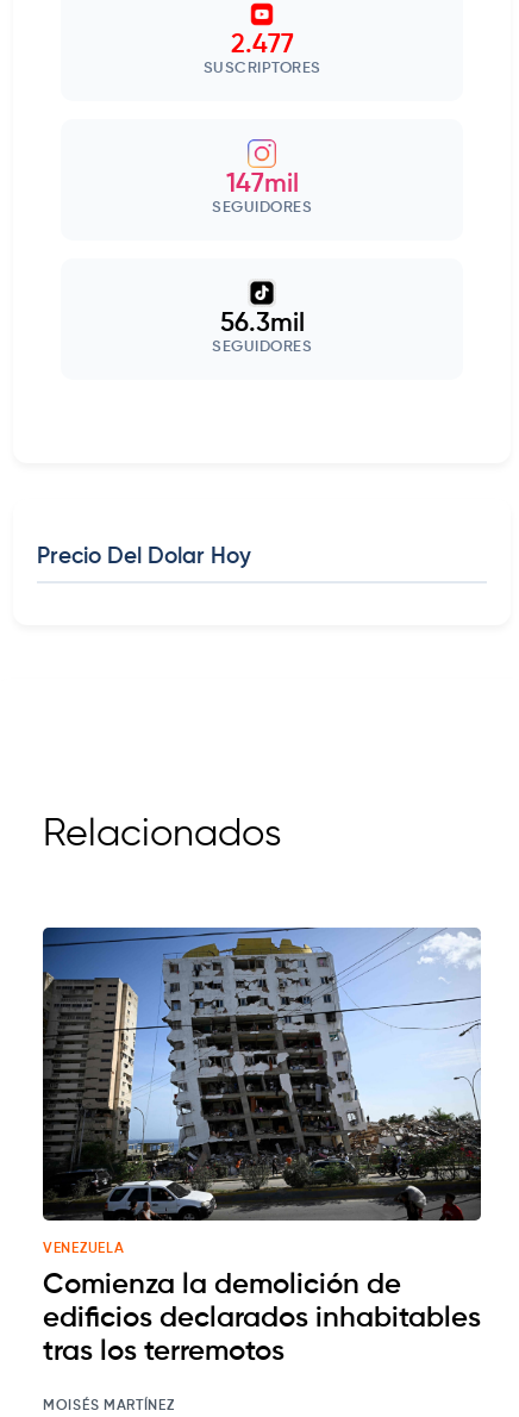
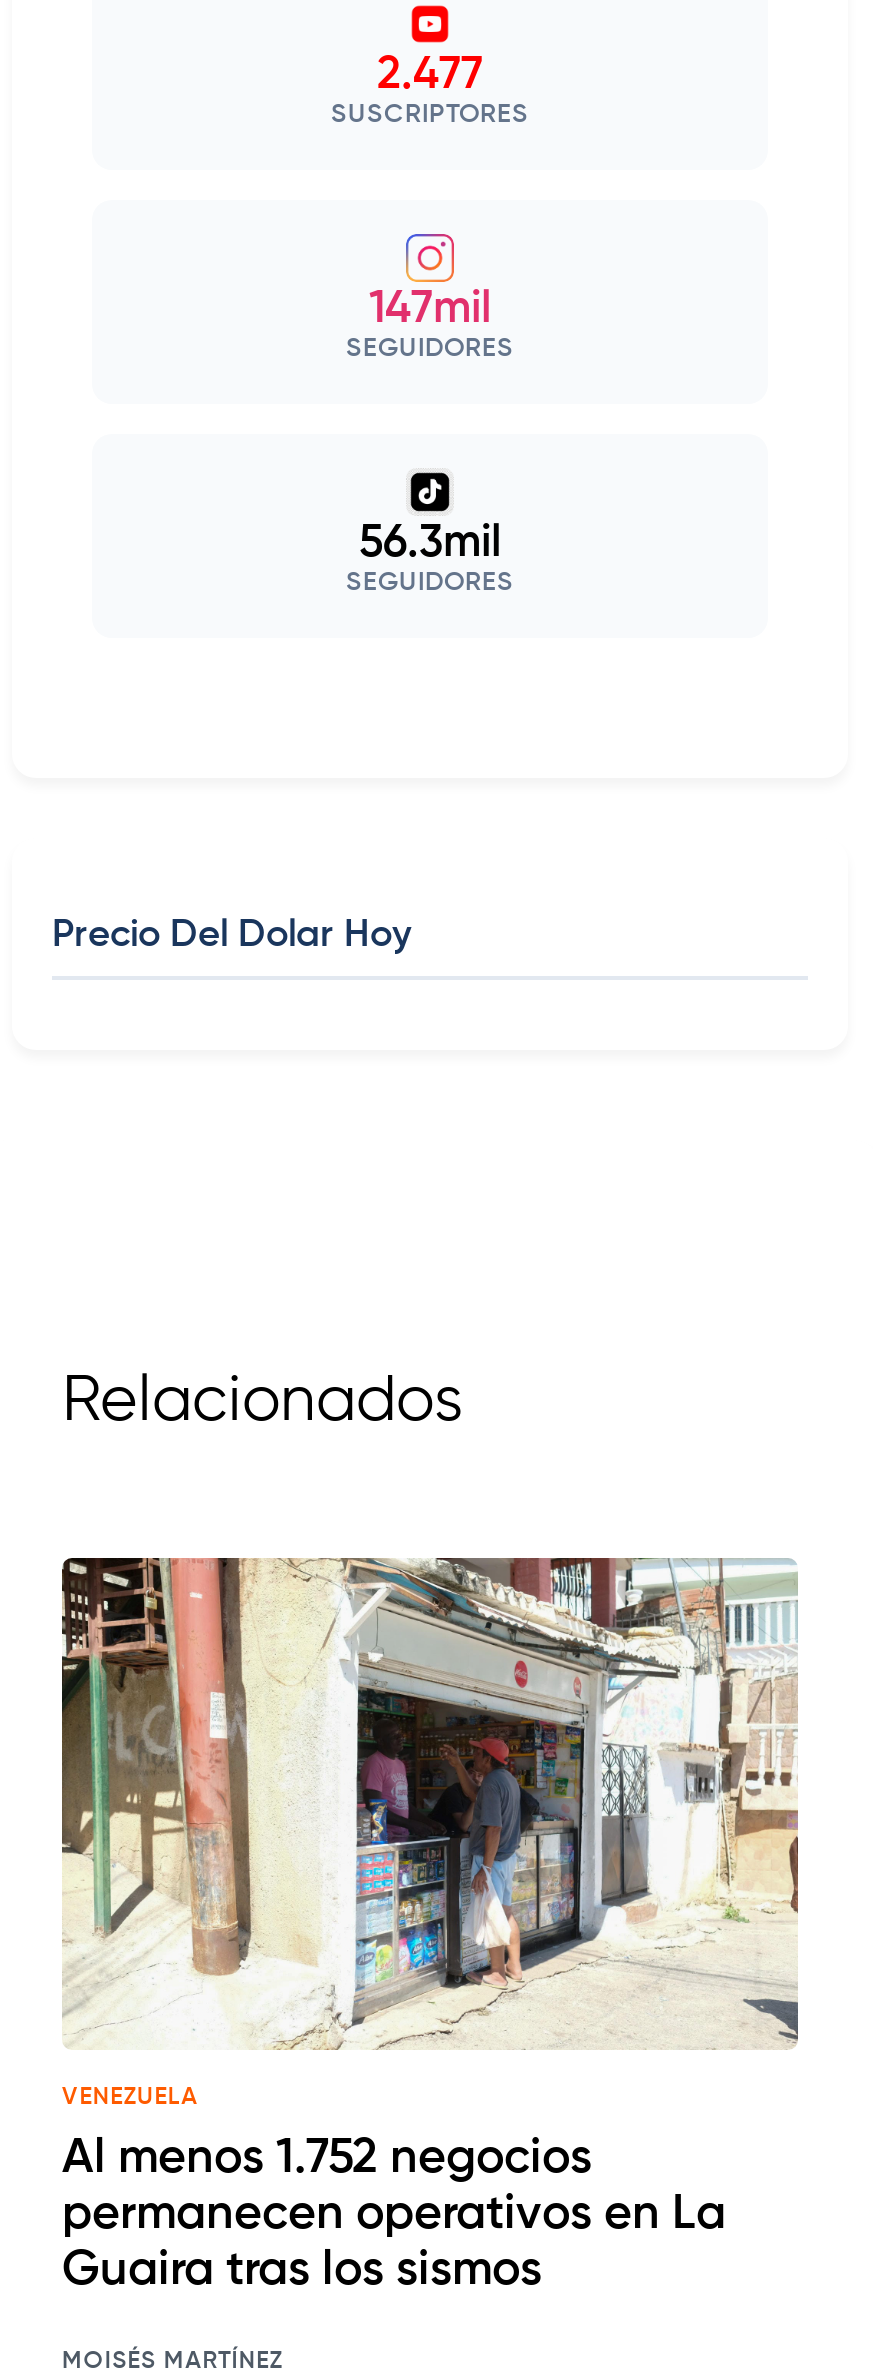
[42,926,482,1222] [image] -> [60,1556,800,2050] [image]
[43,1270,481,1366] Comienza la demolición de | edificios declarados inhabitables | tras los terremotos -> [62,2134,726,2294] Al menos 1.752 negocios | permanecen operativos en La | Guaira tras los sismos

